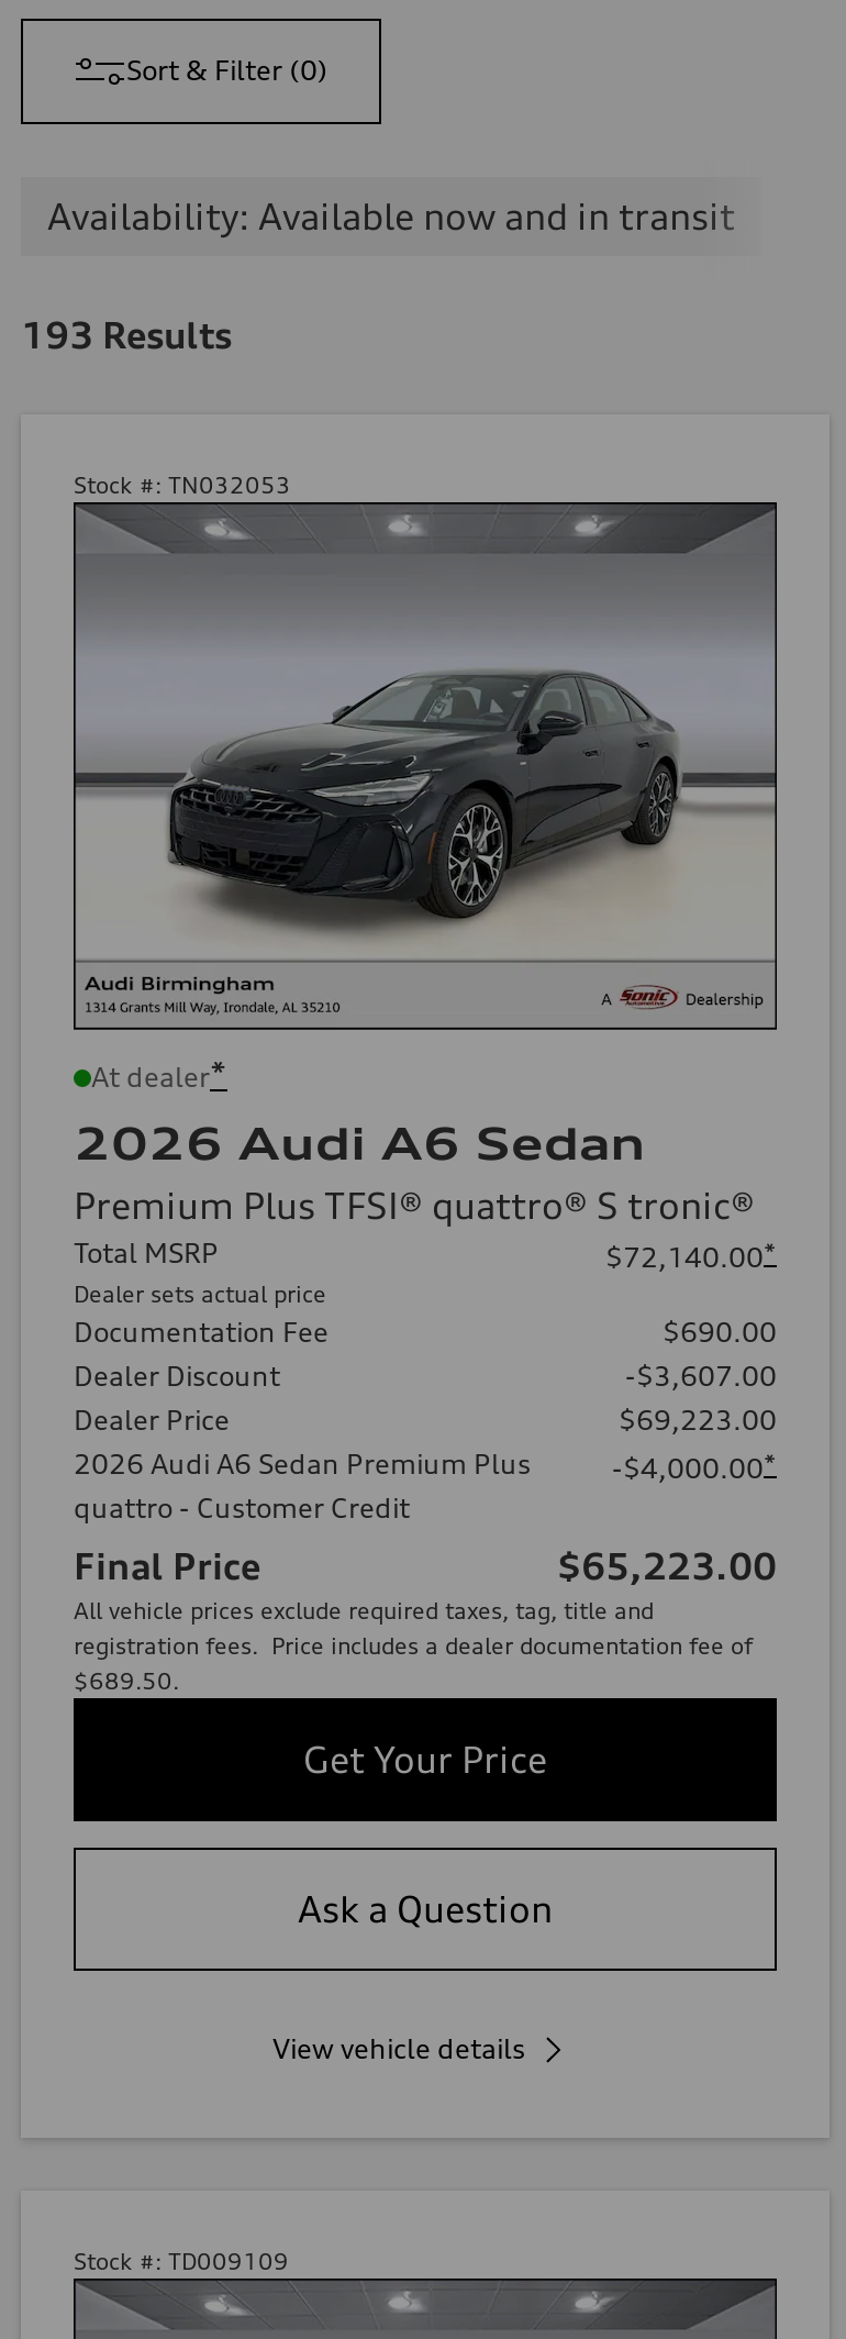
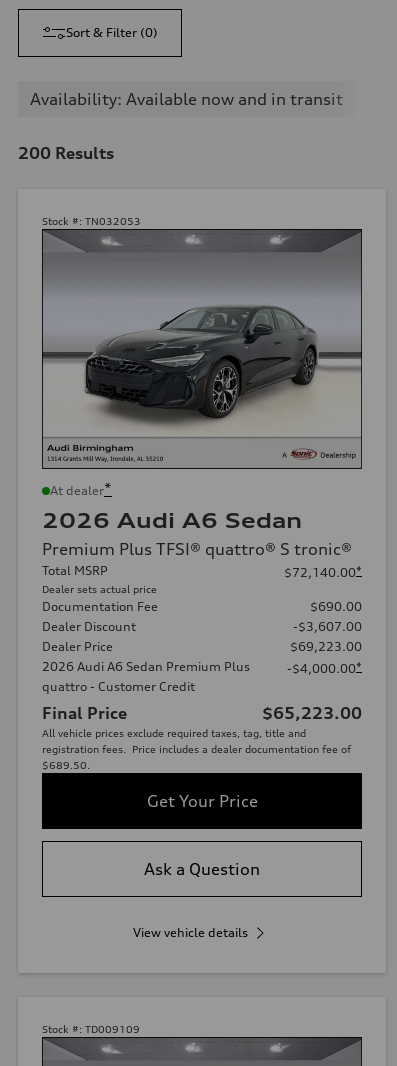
[21,313,232,357] 193 Results -> [18,143,114,163] 200 Results

